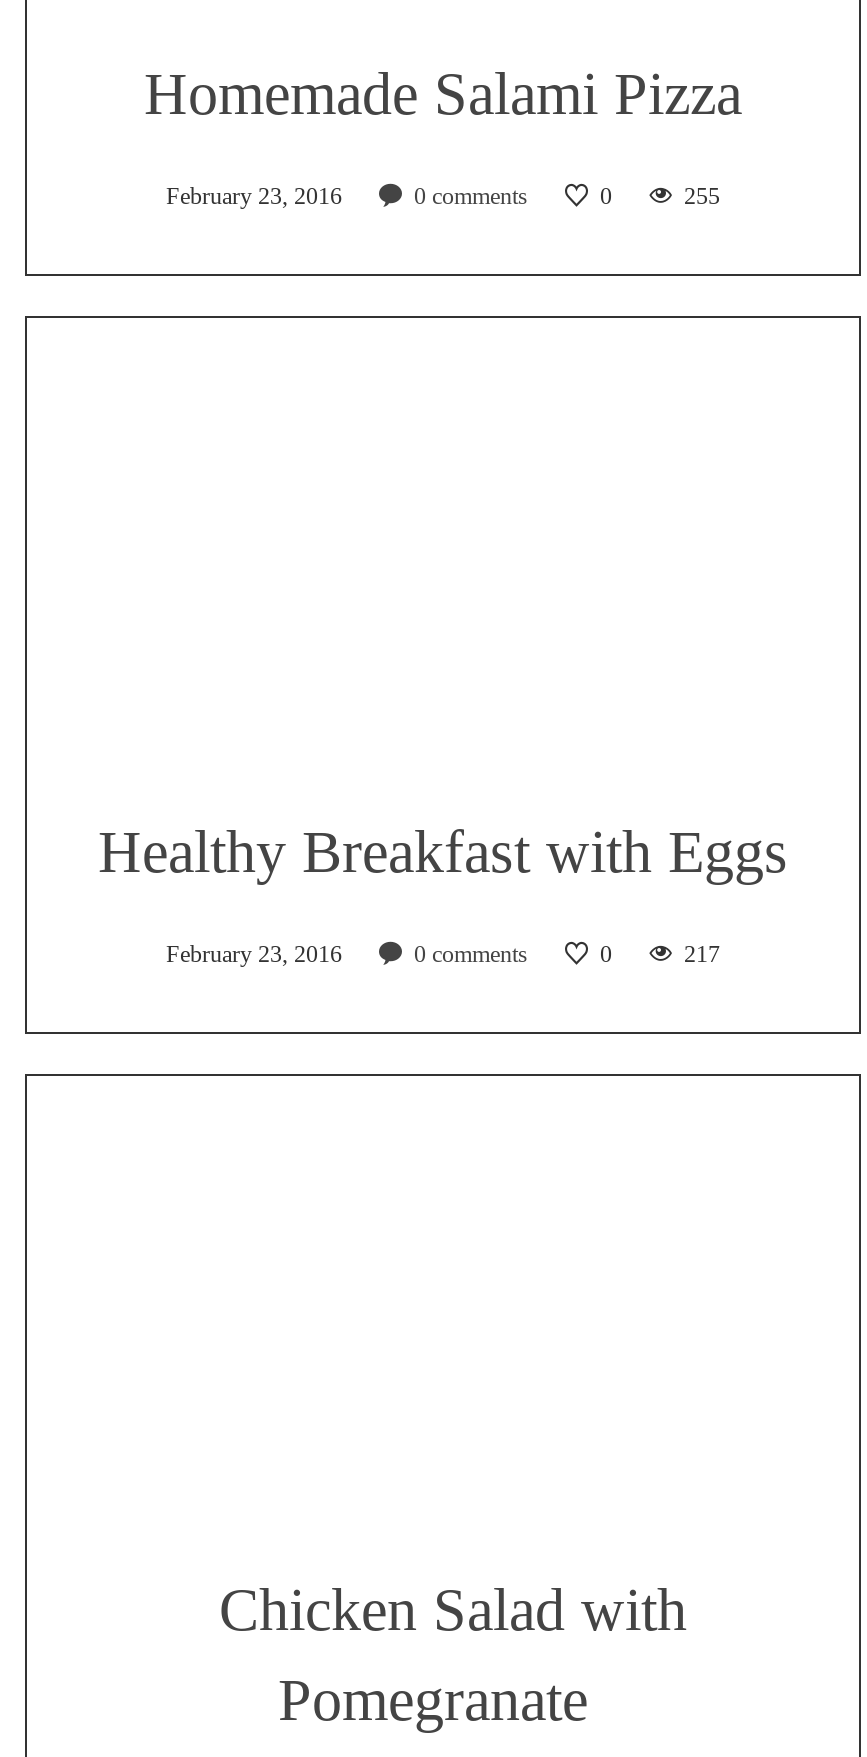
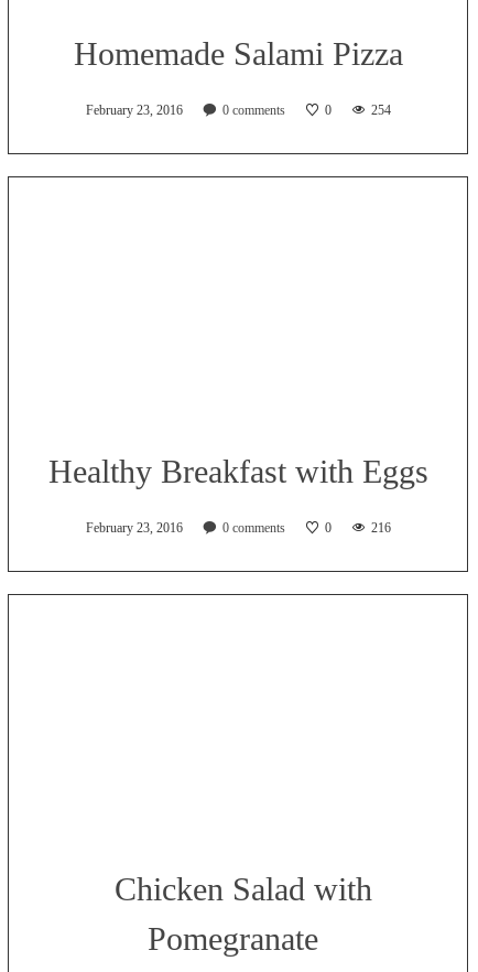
[684,181,720,209] 255 -> [371,102,390,117] 254
[684,939,720,967] 217 -> [371,520,390,535] 216

